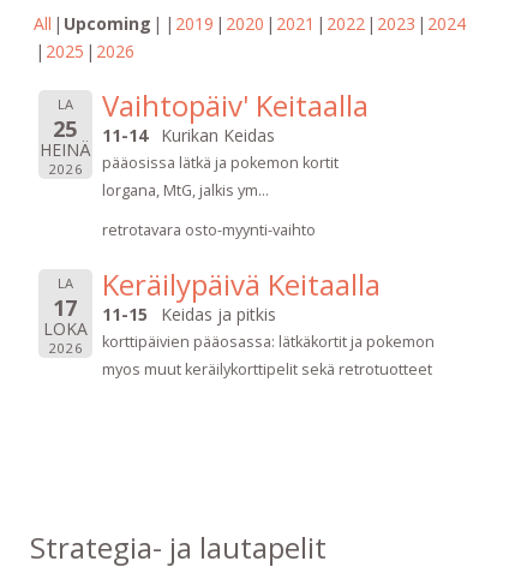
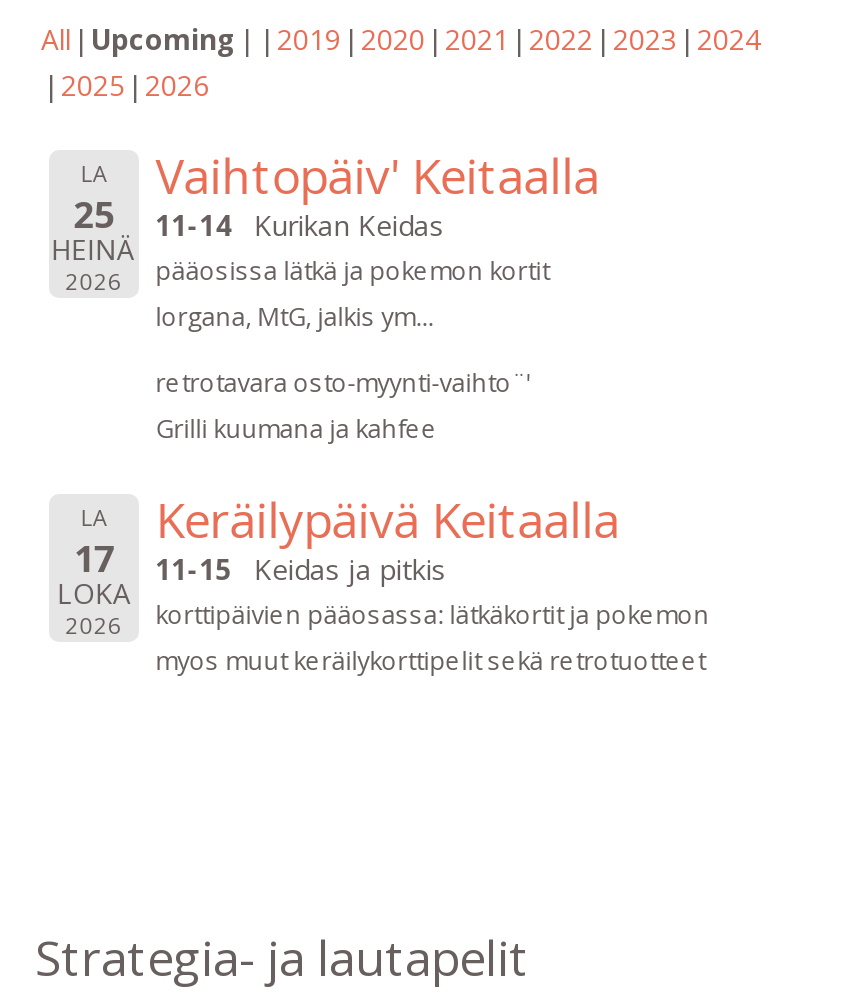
[102,220,316,240] retrotavara osto-myynti-vaihto -> [155,366,531,446] retrotavara osto-myynti-vaihto¨' | Grilli kuumana ja kahfee

